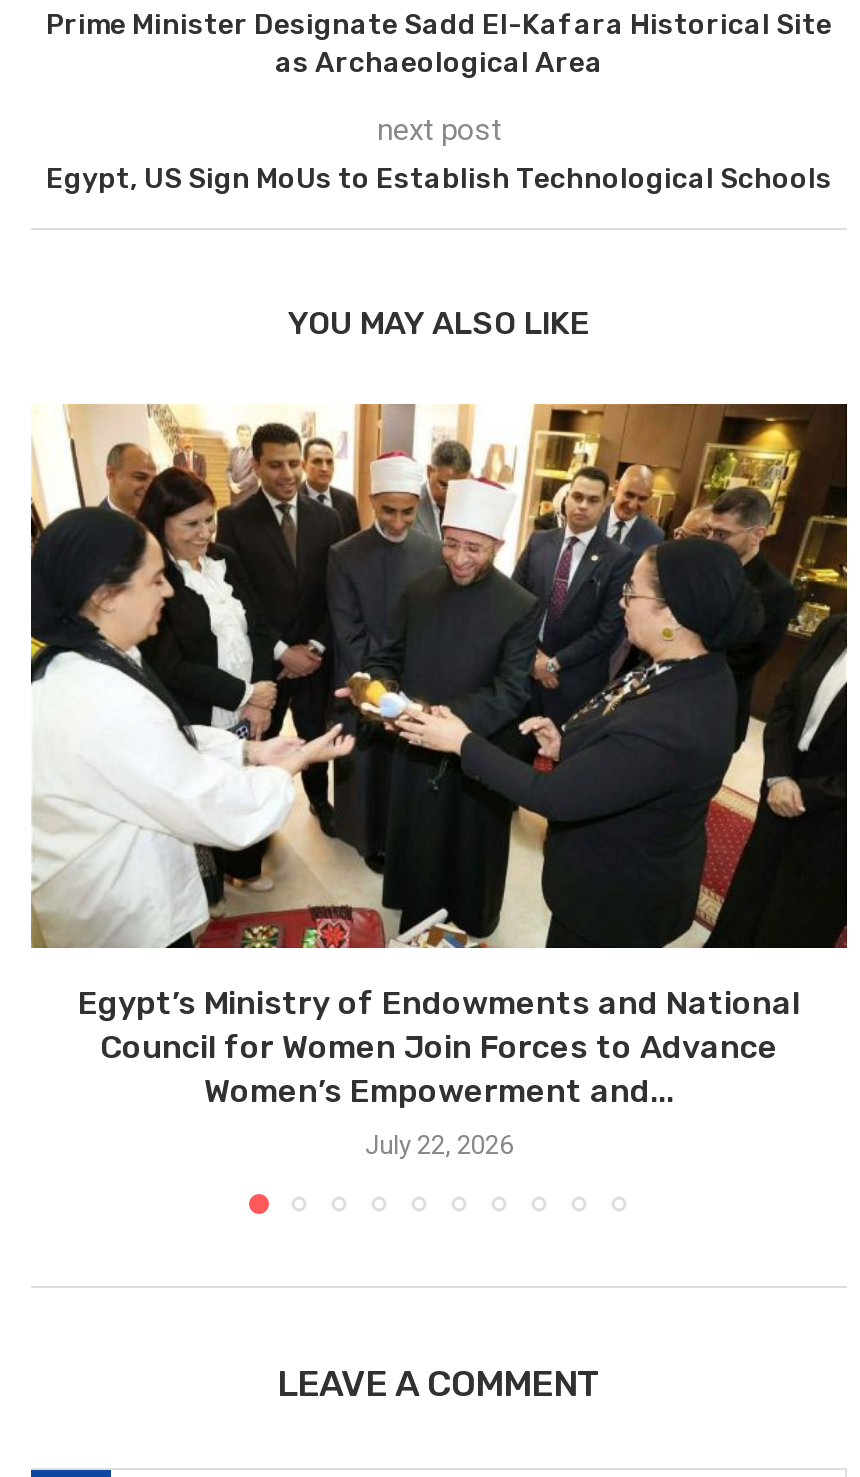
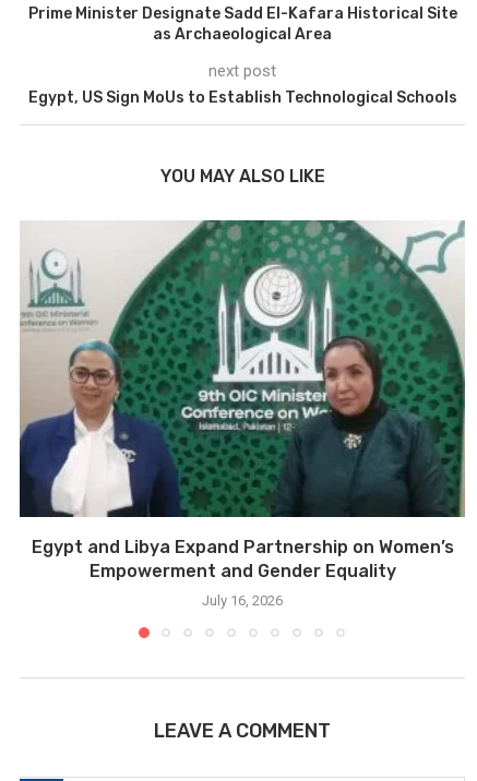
[29,402,849,1109] [image] | Egypt’s Ministry of Endowments and National | Council for Women Join Forces to Advance | Women’s Empowerment and... -> [19,219,466,581] [image] | Egypt and Libya Expand Partnership on Women’s | Empowerment and Gender Equality
[365,1129,513,1159] July 22, 2026 -> [202,592,283,608] July 16, 2026

